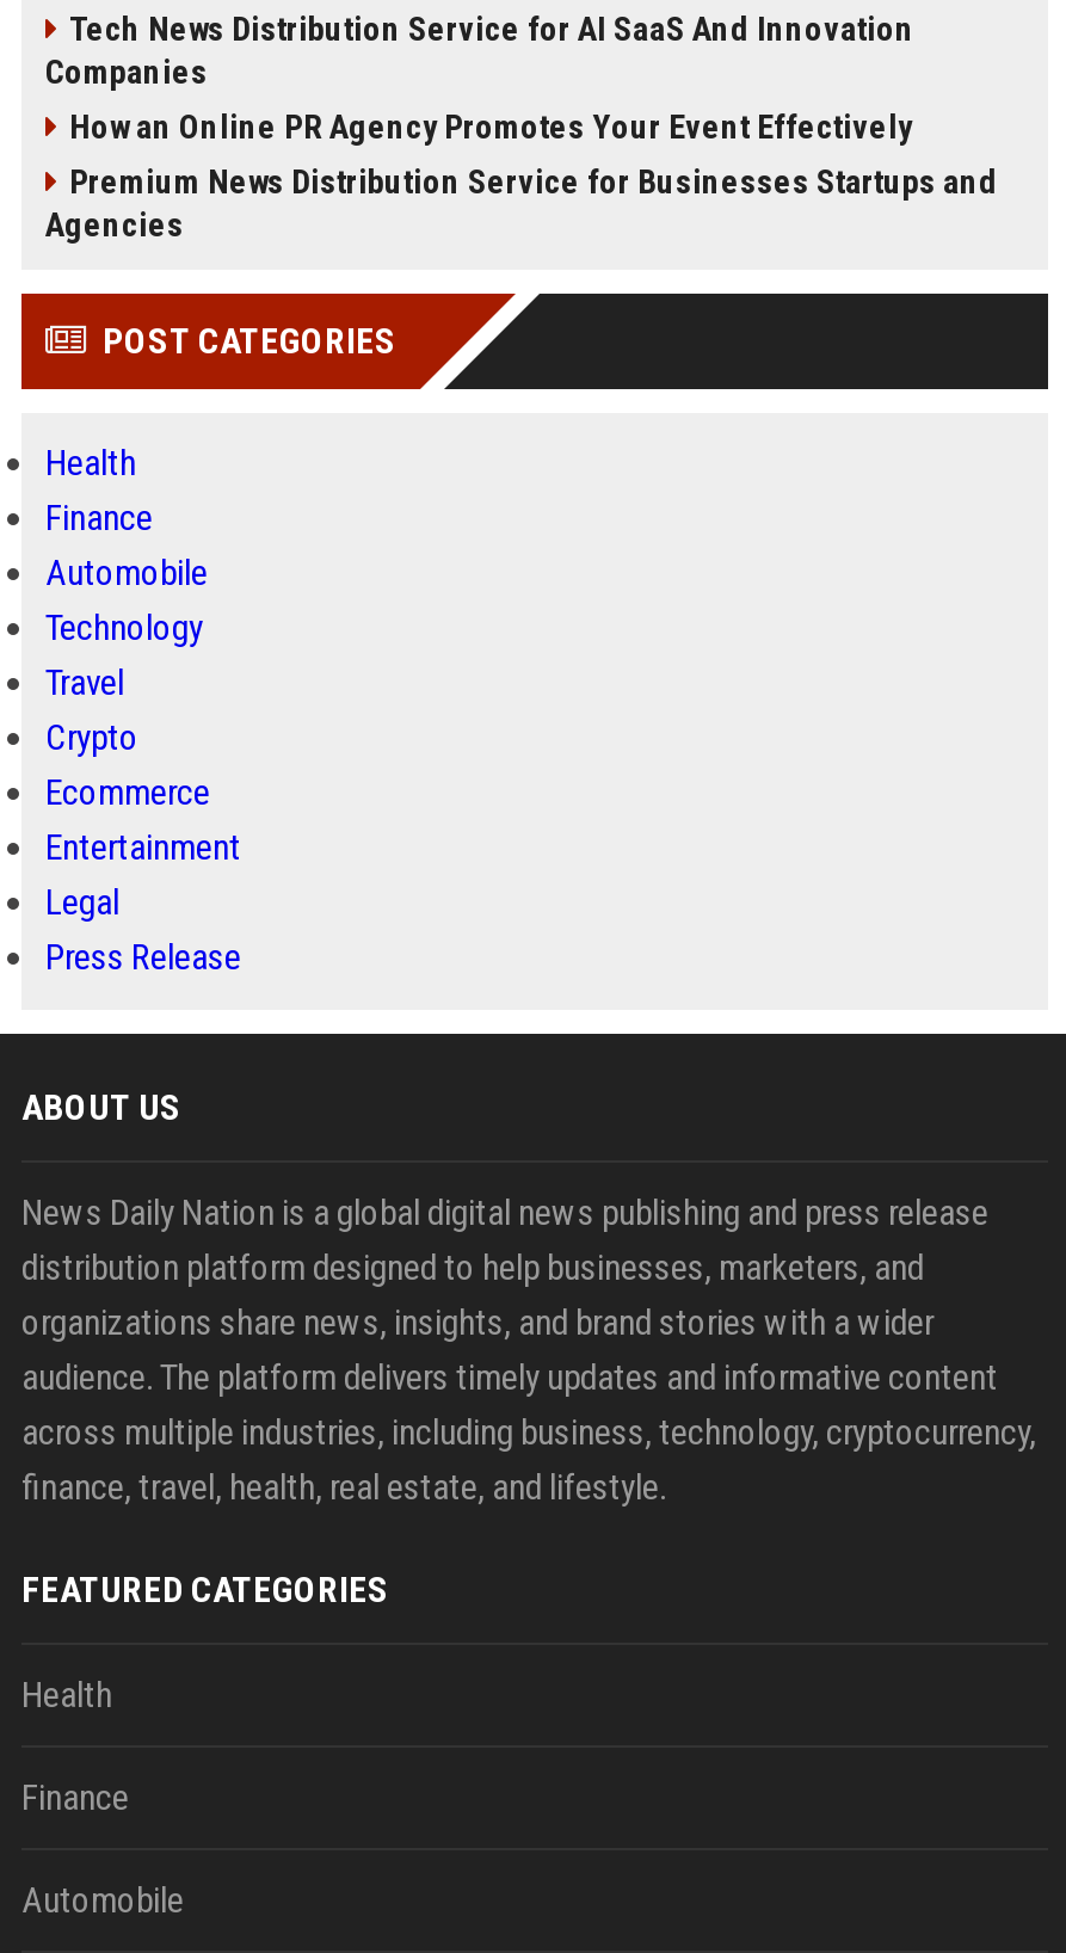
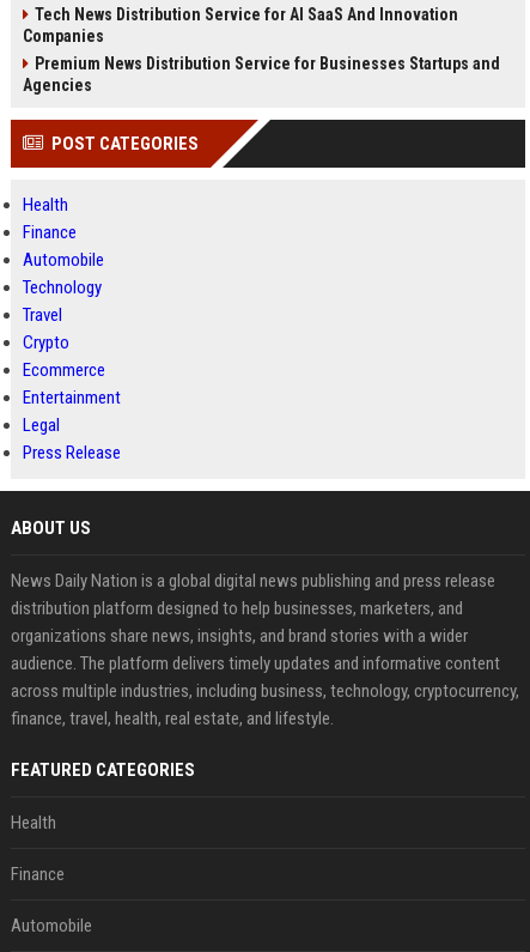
[69,107,912,146] How an Online PR Agency Promotes Your Event Effectively -> none

